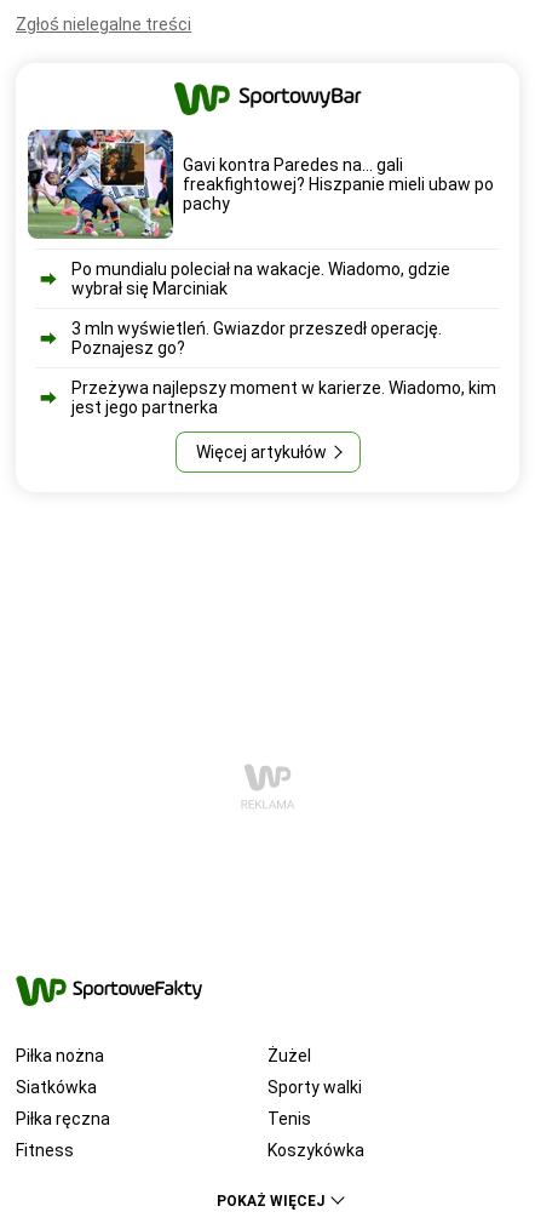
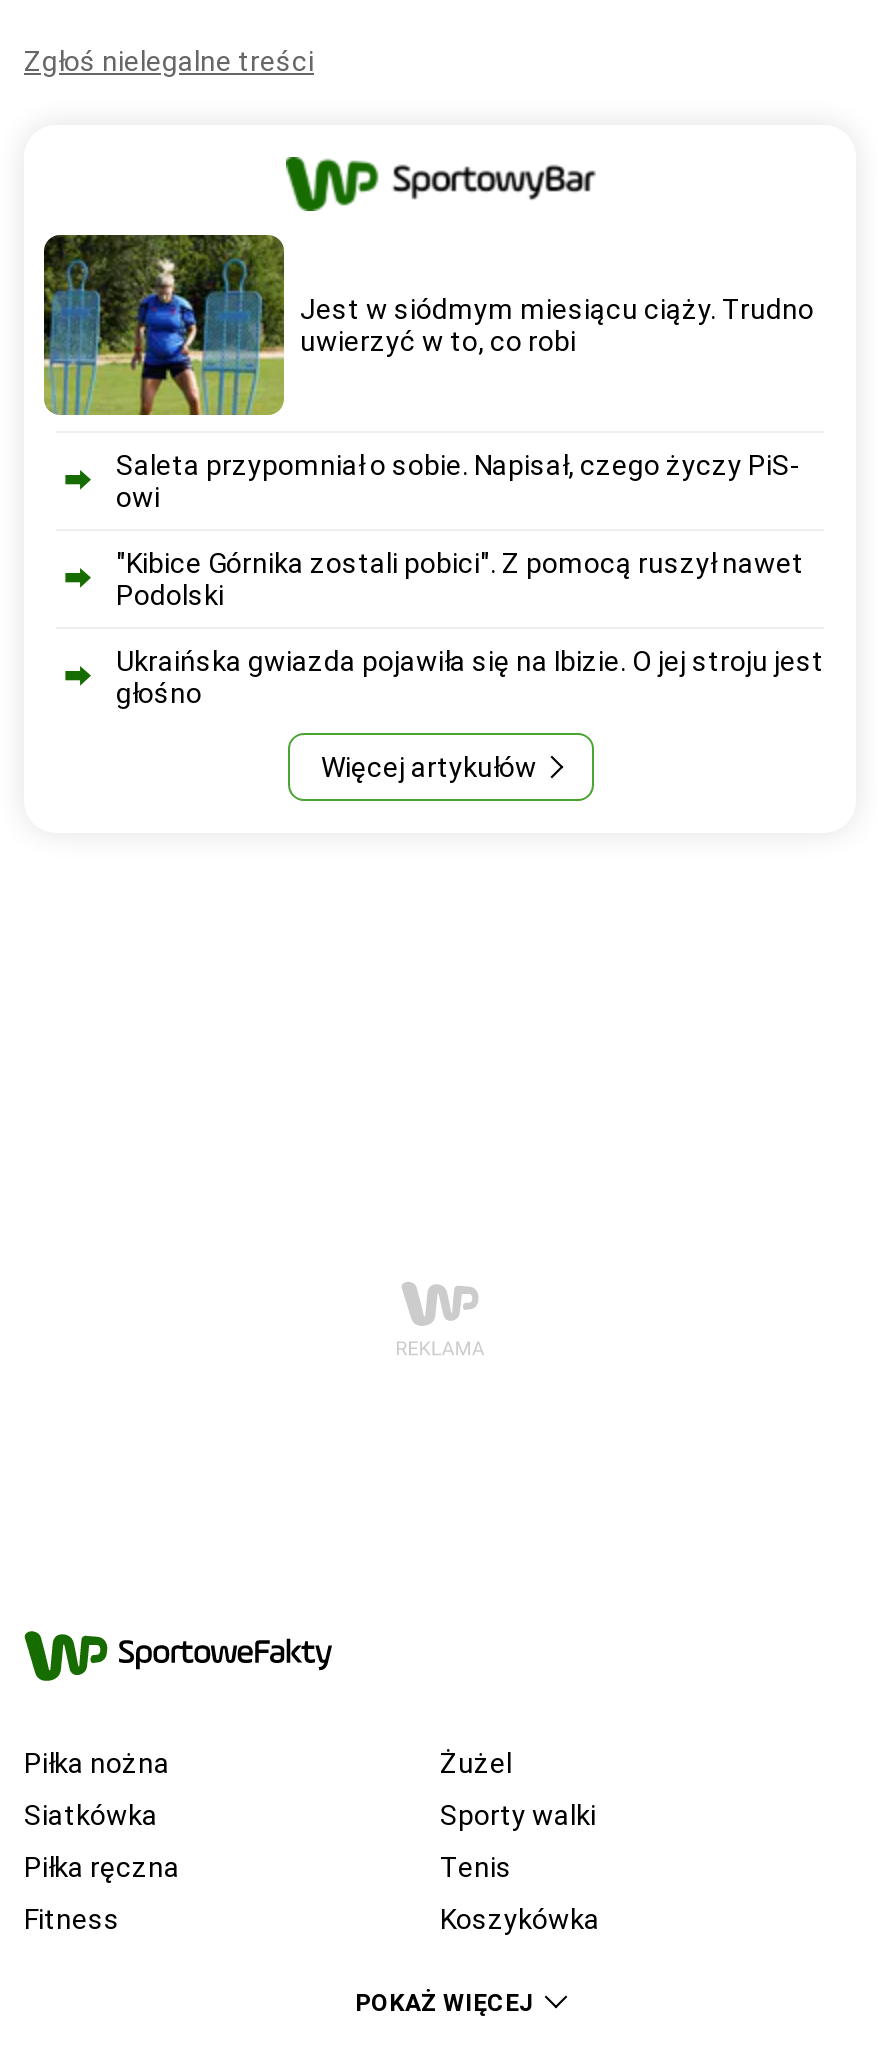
[27,128,494,240] [image] | Gavi kontra Paredes na... gali | freakfightowej? Hiszpanie mieli ubaw po | pachy -> [42,233,814,417] [image] | Jest w siódmym miesiącu ciąży. Trudno | uwierzyć w to, co robi
[71,260,450,299] Po mundialu poleciał na wakacje. Wiadomo, gdzie | wybrał się Marciniak -> [116,450,800,514] Saleta przypomniał o sobie. Napisał, czego życzy PiS- | owi
[71,319,442,358] 3 mln wyświetleń. Gwiazdor przeszedł operację. | Poznajesz go? -> [116,548,804,612] "Kibice Górnika zostali pobici". Z pomocą ruszył nawet | Podolski
[71,379,496,418] Przeżywa najlepszy moment w karierze. Wiadomo, kim | jest jego partnerka -> [116,646,824,710] Ukraińska gwiazda pojawiła się na Ibizie. O jej stroju jest | głośno

